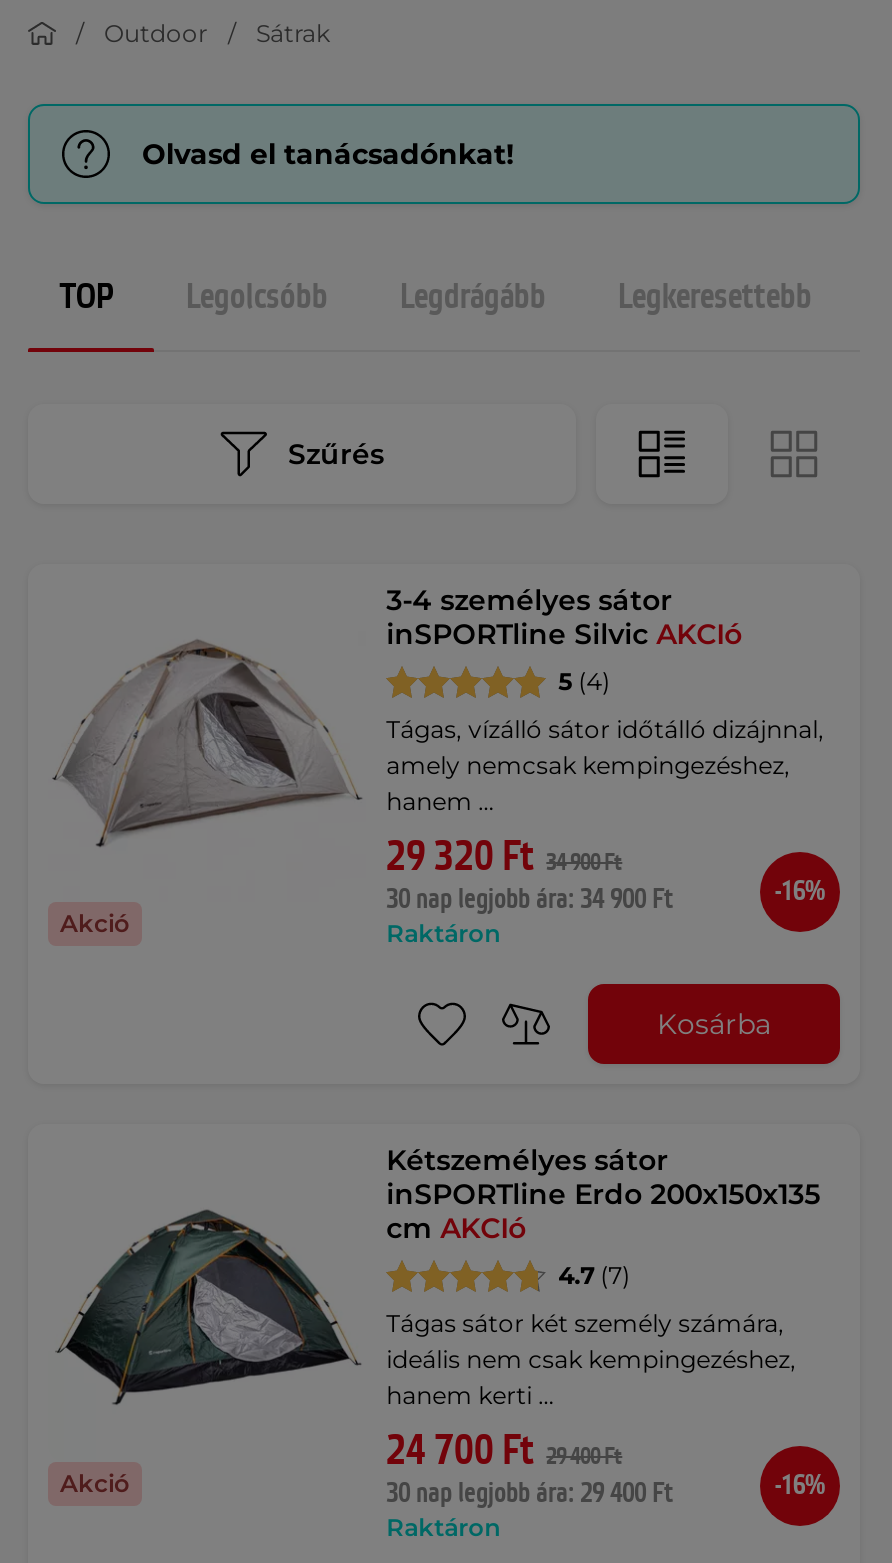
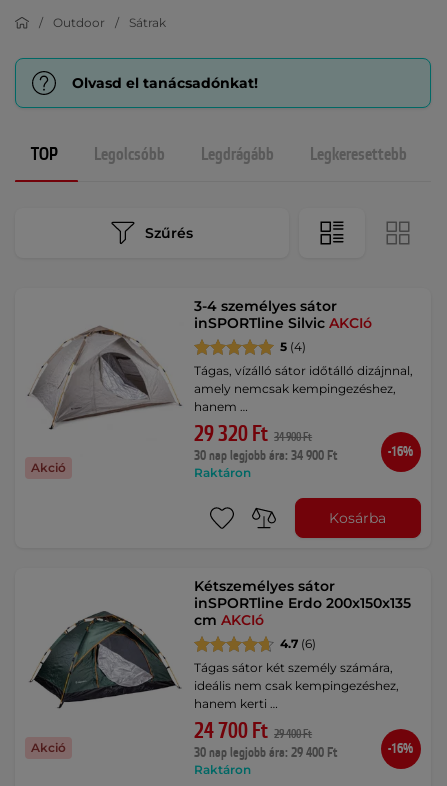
[558,1260,630,1290] 4.7 (7) -> [280,636,316,651] 4.7 (6)

